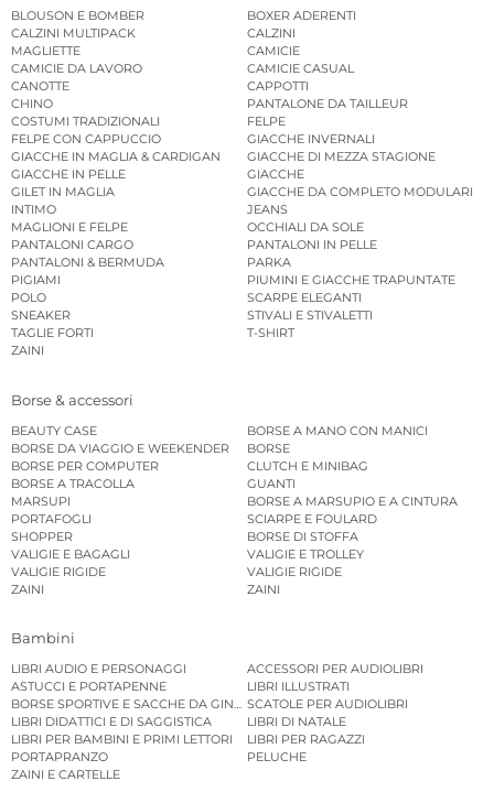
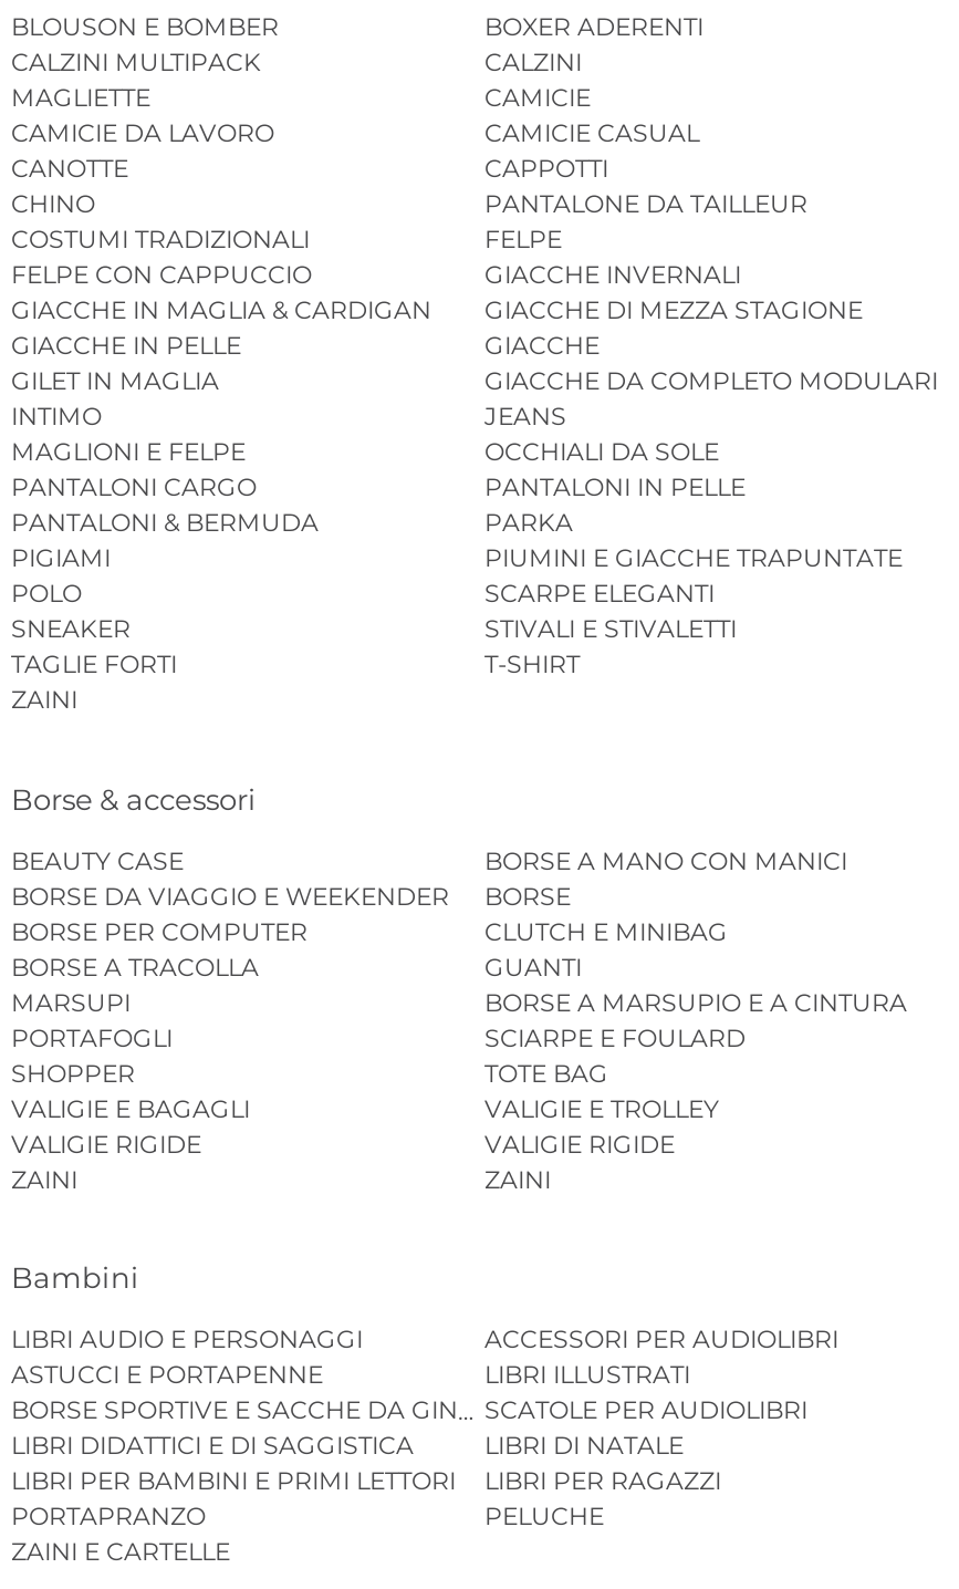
[247,529,358,544] BORSE DI STOFFA -> [484,1057,608,1088] TOTE BAG

